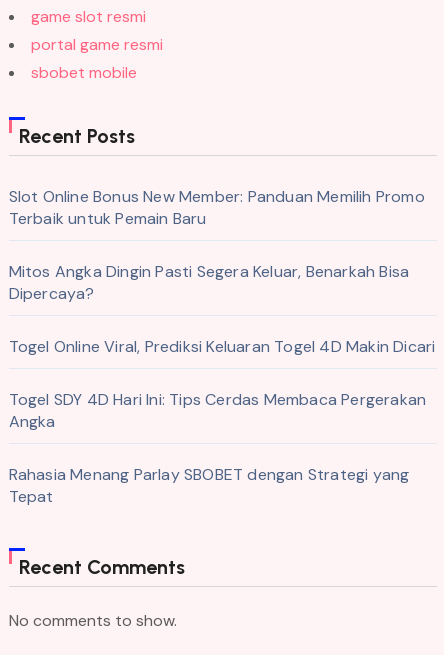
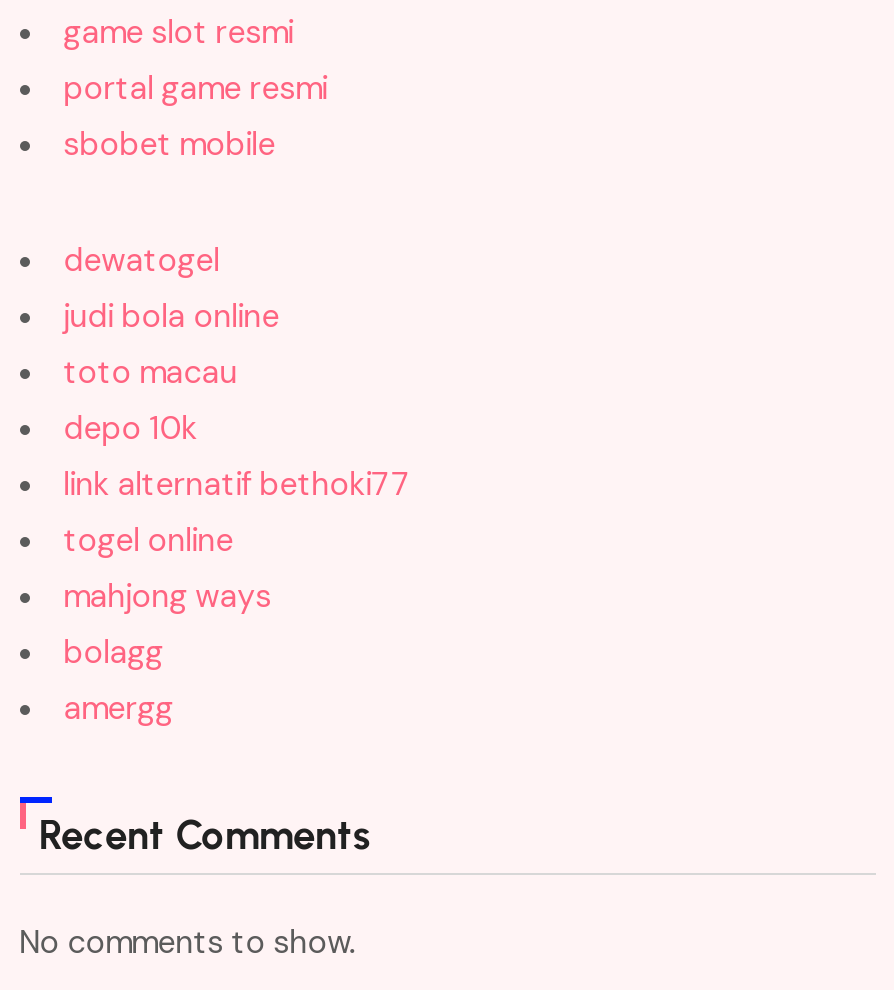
[9,124,435,507] Recent Posts | Slot Online Bonus New Member: Panduan Memilih Promo | Terbaik untuk Pemain Baru | Mitos Angka Dingin Pasti Segera Keluar, Benarkah Bisa | Dipercaya? | Togel Online Viral, Prediksi Keluaran Togel 4D Makin Dicari | Togel SDY 4D Hari Ini: Tips Cerdas Membaca Pergerakan | Angka | Rahasia Menang Parlay SBOBET dengan Strategi yang | Tepat -> [63,238,411,728] dewatogel | judi bola online | toto macau | depo 10k | link alternatif bethoki77 | togel online | mahjong ways | bolagg | amergg

